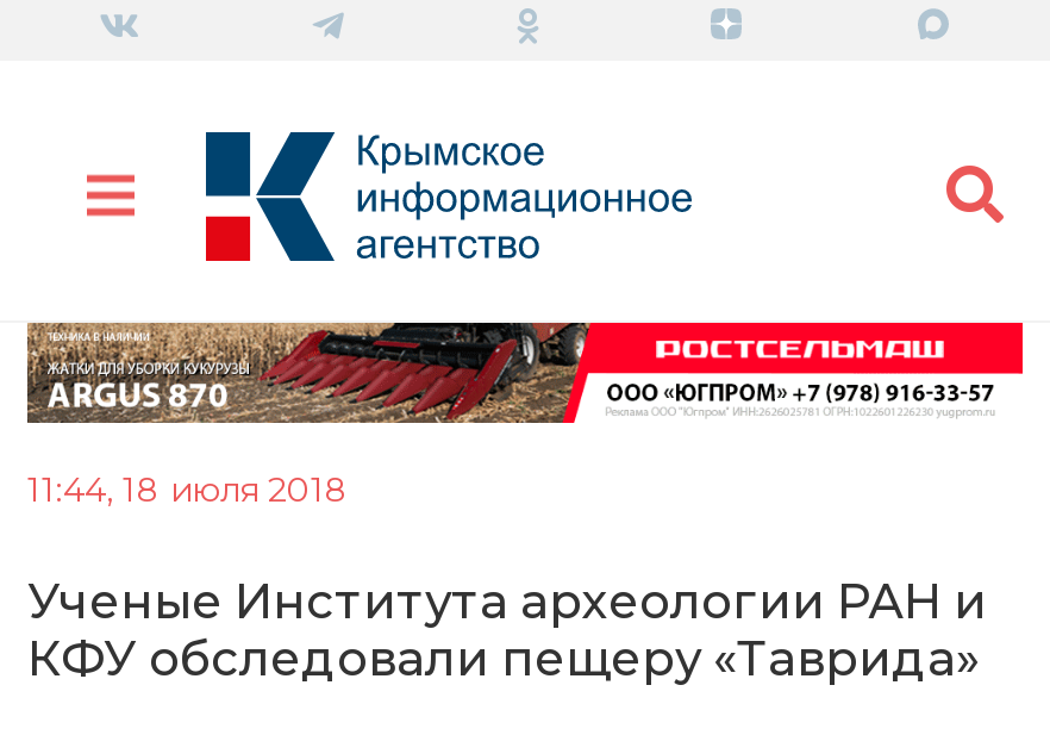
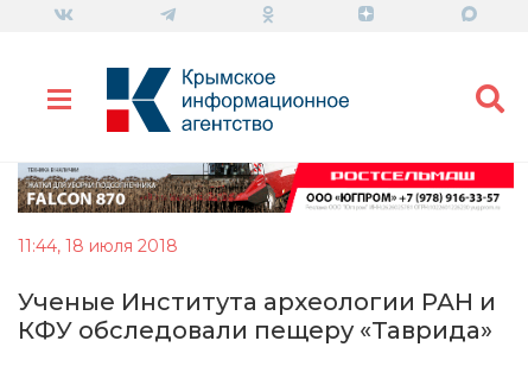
[25,320,592,425] [image] -> [18,162,299,214] [image]

